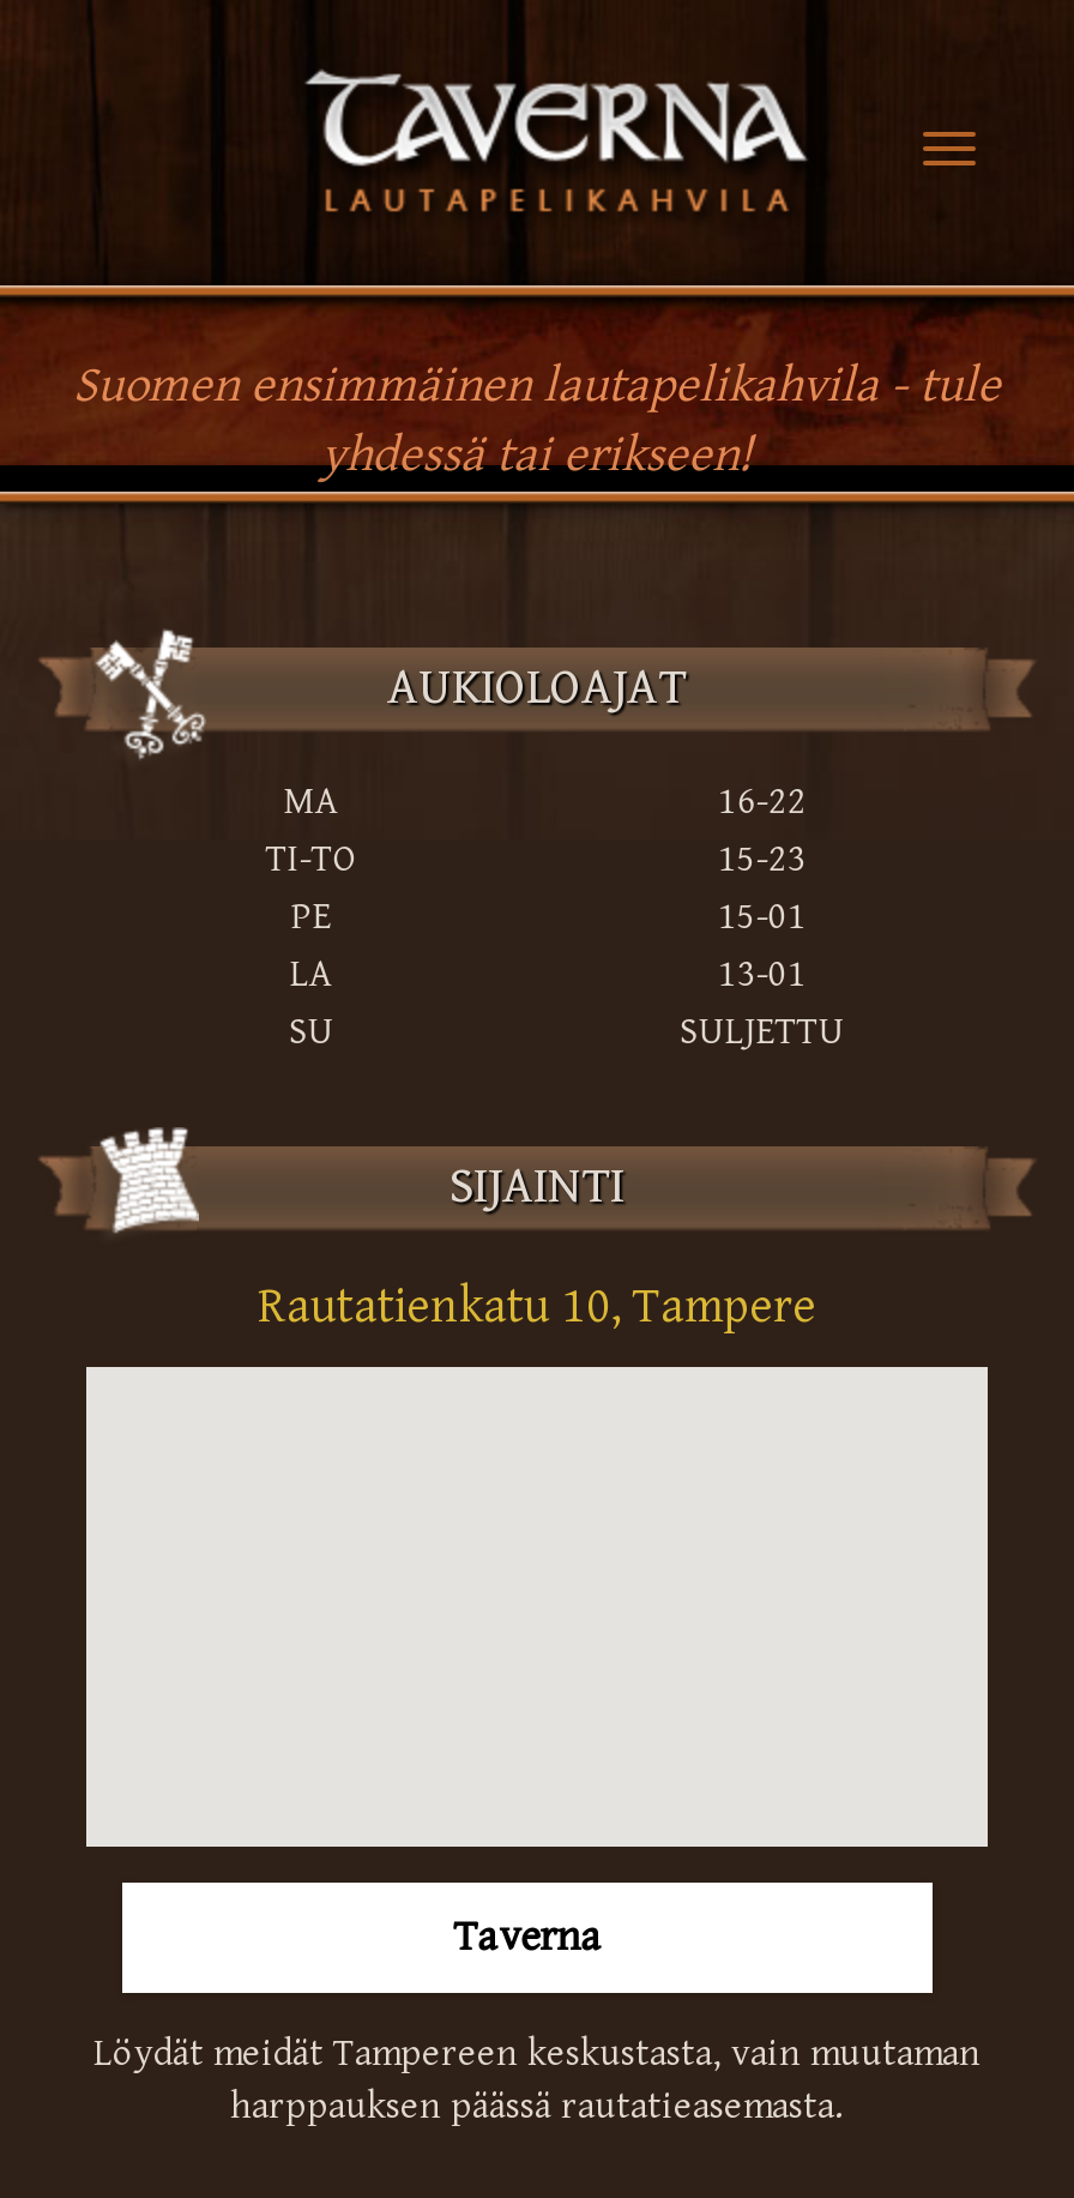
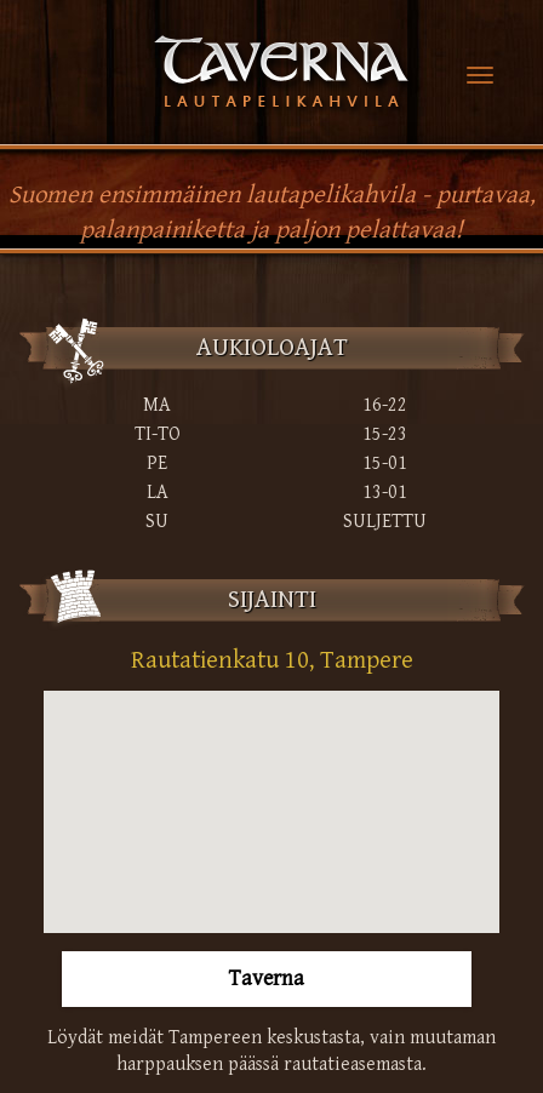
[73,358,1001,485] Suomen ensimmäinen lautapelikahvila - tule | yhdessä tai erikseen! -> [8,181,535,245] Suomen ensimmäinen lautapelikahvila - purtavaa, | palanpainiketta ja paljon pelattavaa!

